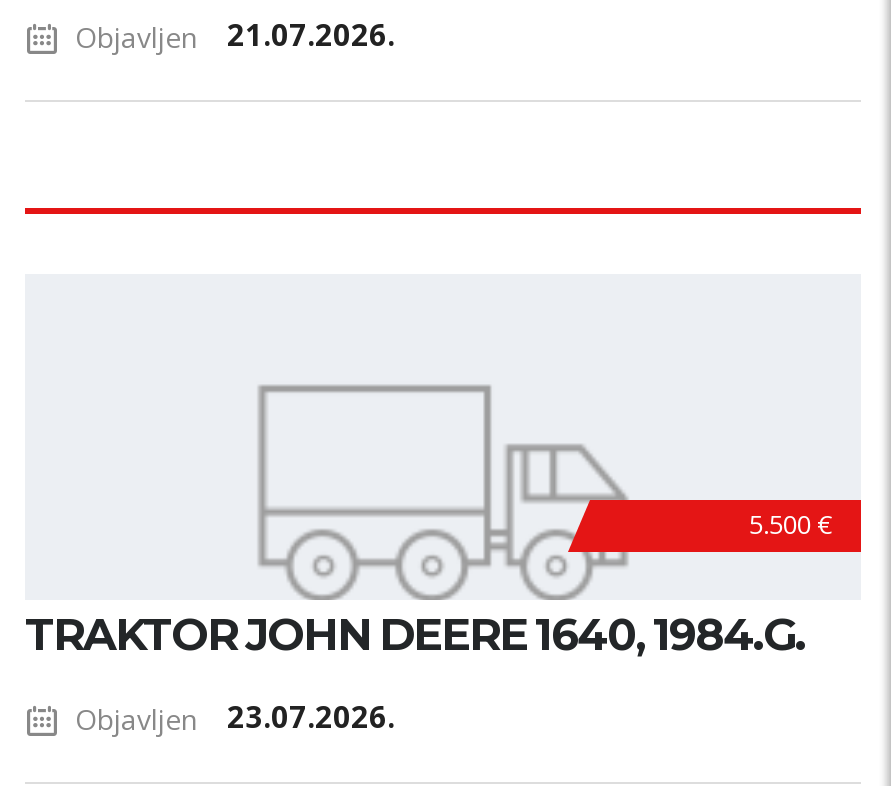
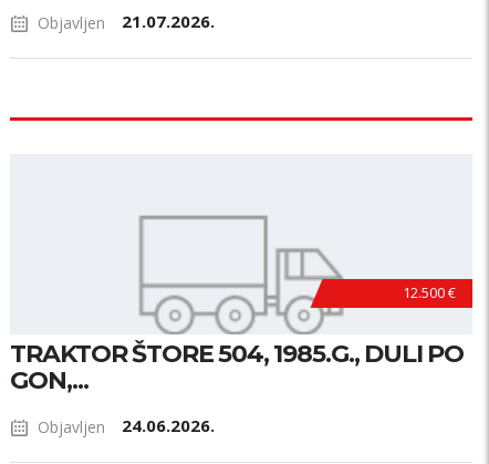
[749,506,831,542] 5.500 € -> [403,282,456,302] 12.500 €
[25,608,805,662] TRAKTOR JOHN DEERE 1640, 1984.G. -> [10,339,464,395] TRAKTOR ŠTORE 504, 1985.G., DULI PO | GON,...
[75,696,395,738] Objavljen 23.07.2026. -> [38,414,215,437] Objavljen 24.06.2026.

